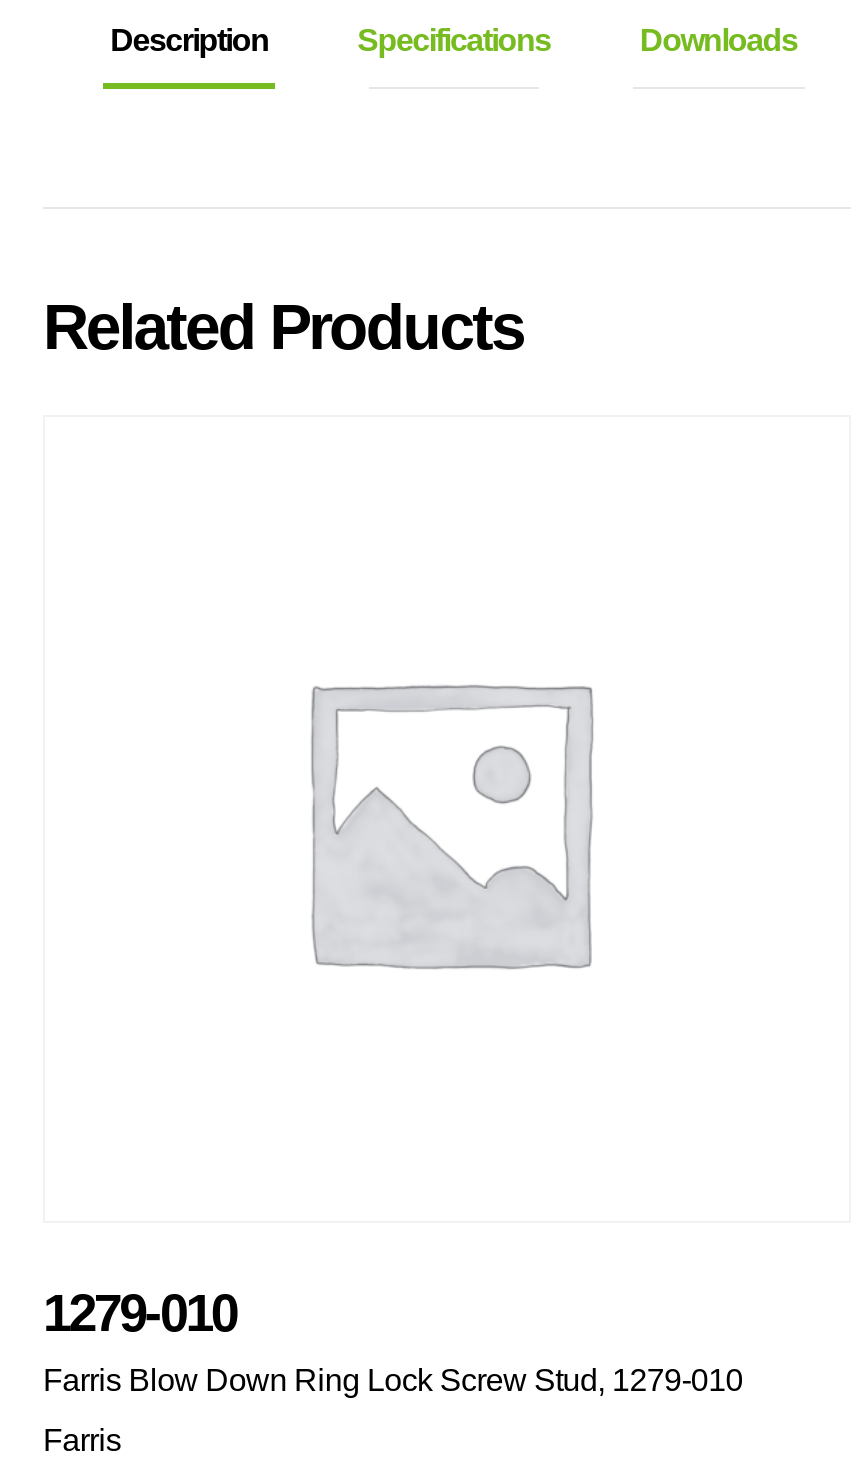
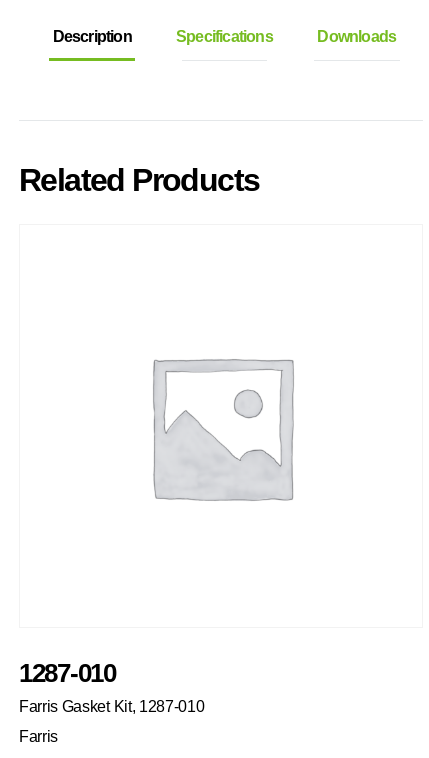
[43,1283,743,1397] 1279-010 | Farris Blow Down Ring Lock Screw Stud, 1279-010 -> [19,658,204,715] 1287-010 | Farris Gasket Kit, 1287-010

